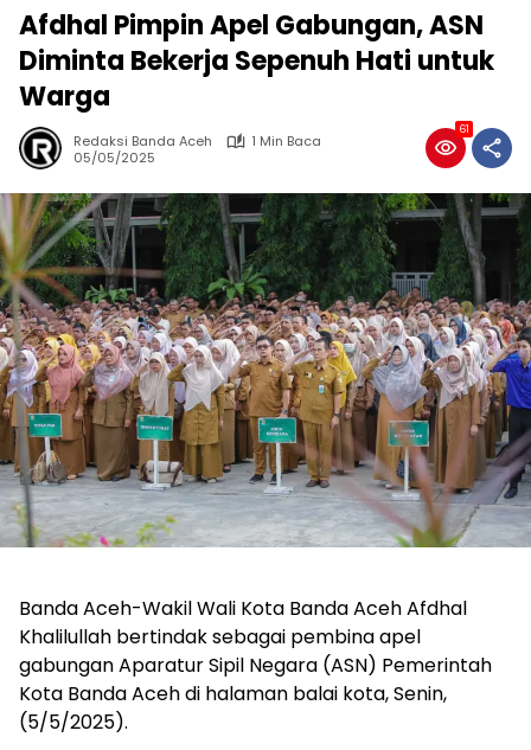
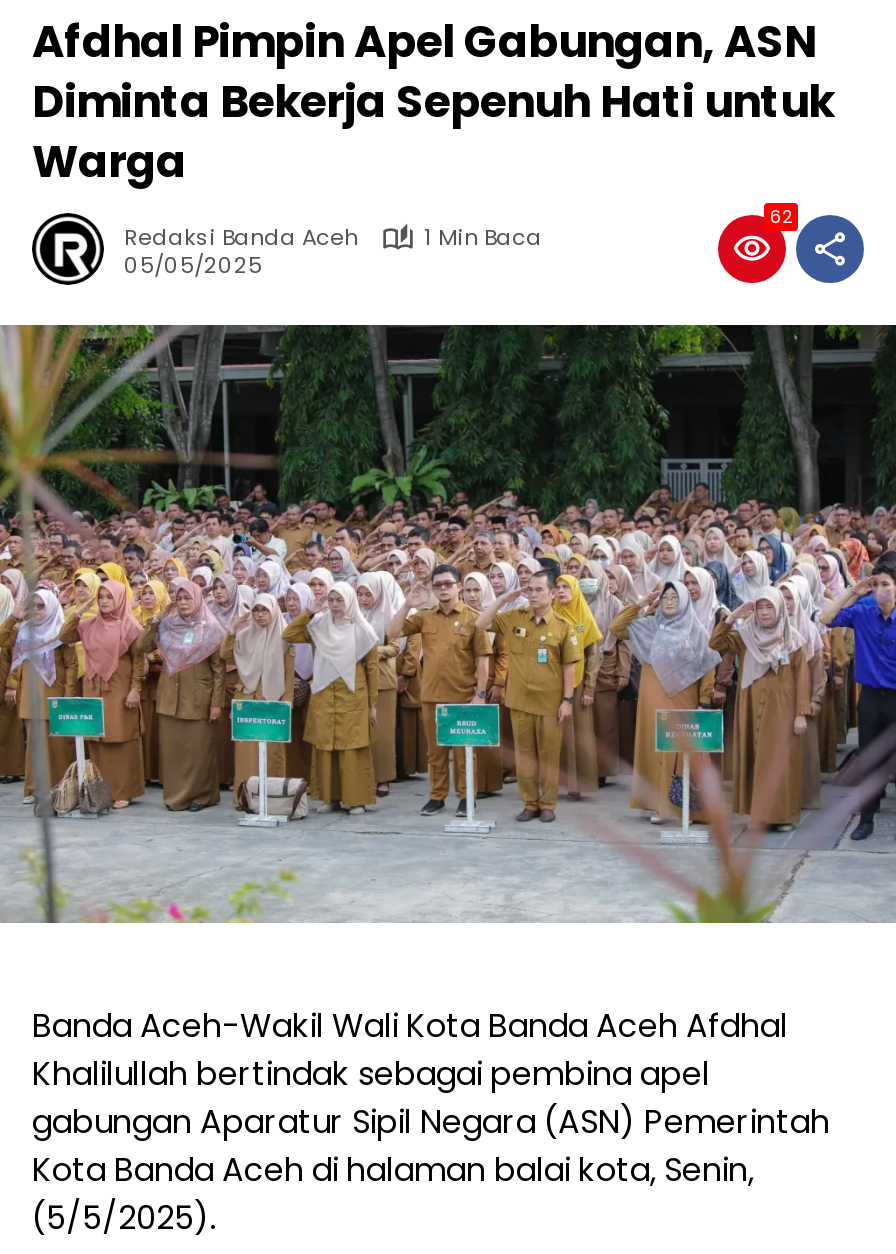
[459,122,469,136] 61 -> [770,205,792,229] 62

